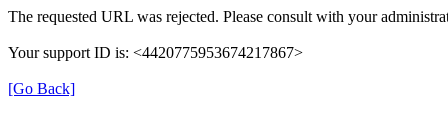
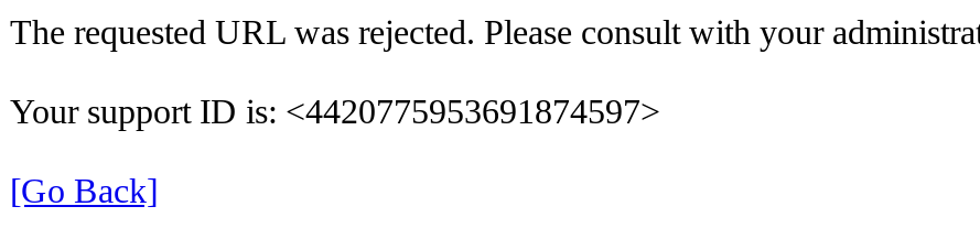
[8,44,303,61] Your support ID is: <4420775953674217867> -> [10,93,660,130] Your support ID is: <4420775953691874597>

